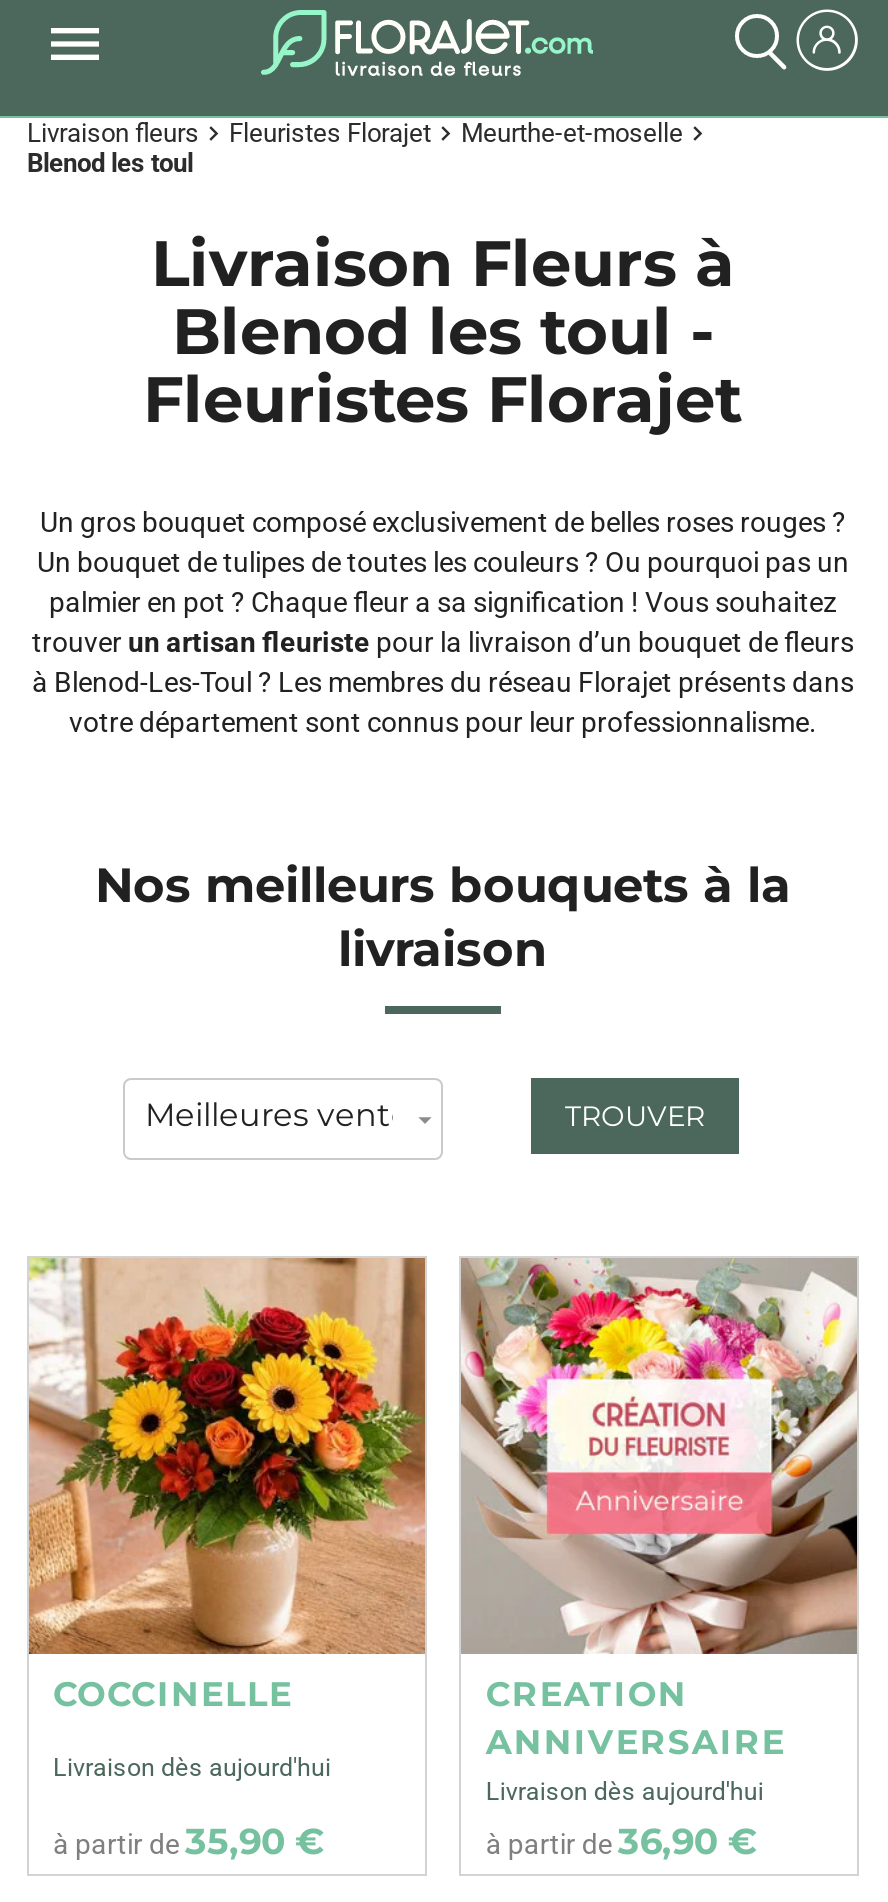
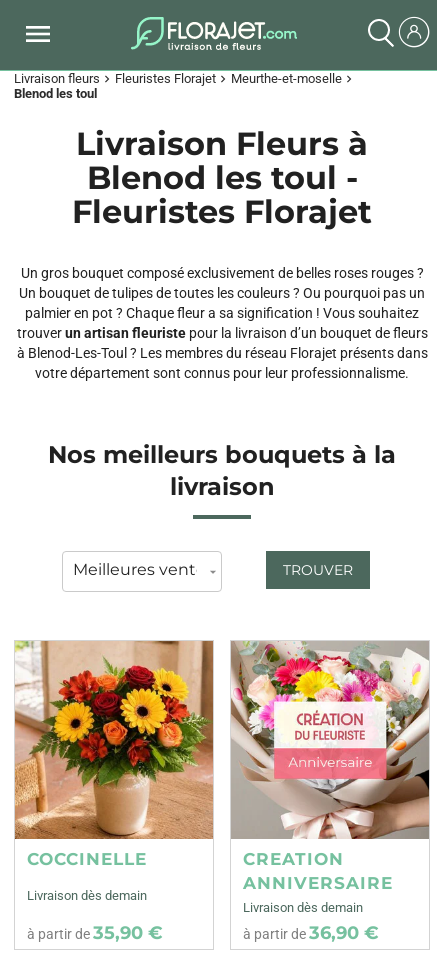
[53,1751,331,1781] Livraison dès aujourd'hui -> [27,888,147,903] Livraison dès demain
[486,1775,764,1805] Livraison dès aujourd'hui -> [243,900,363,915] Livraison dès demain

